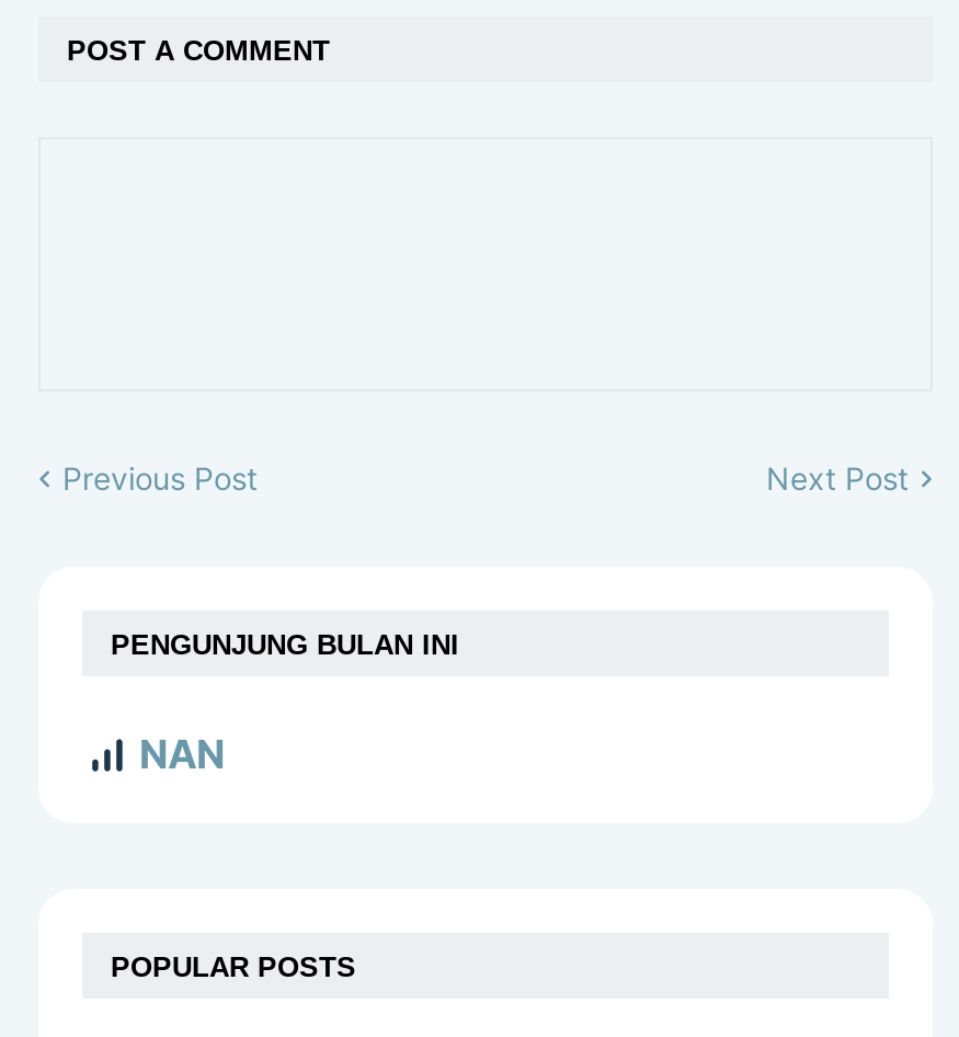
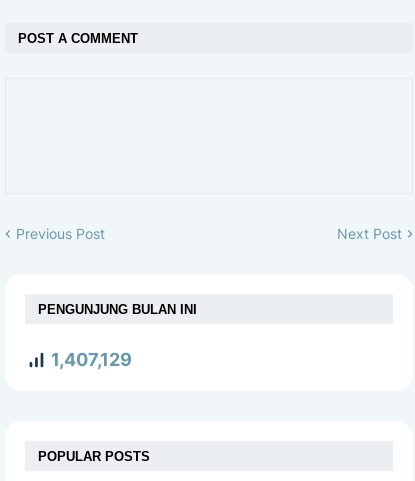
[139,732,225,778] NAN -> [51,349,132,370] 1,407,129

